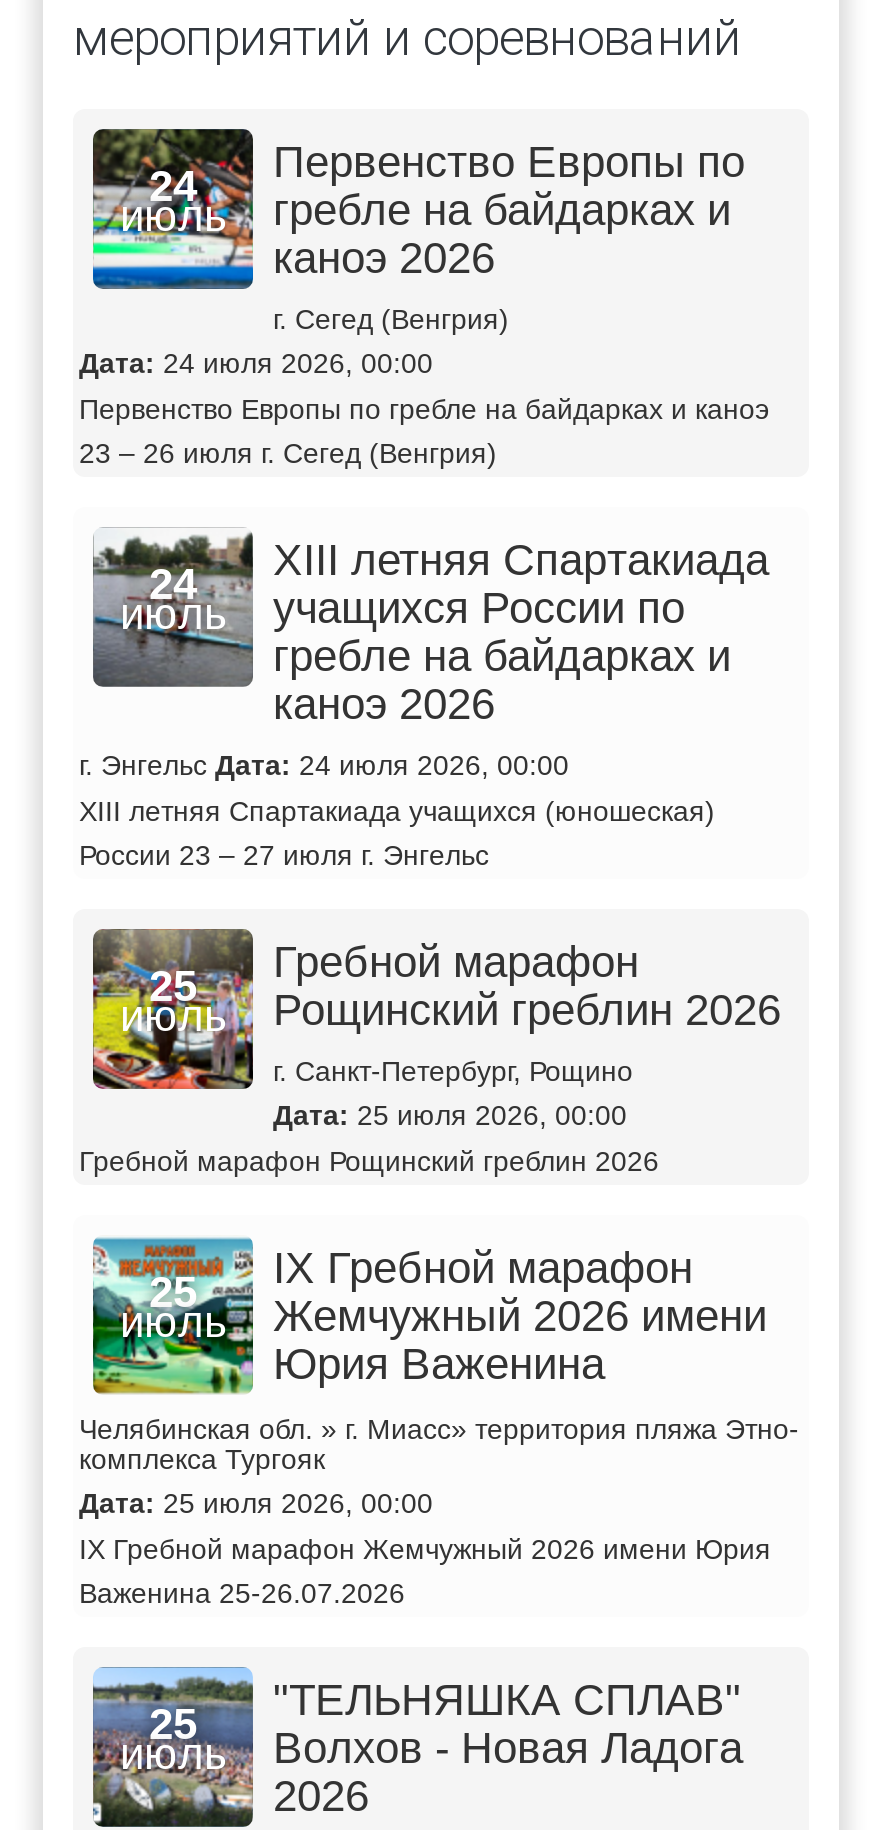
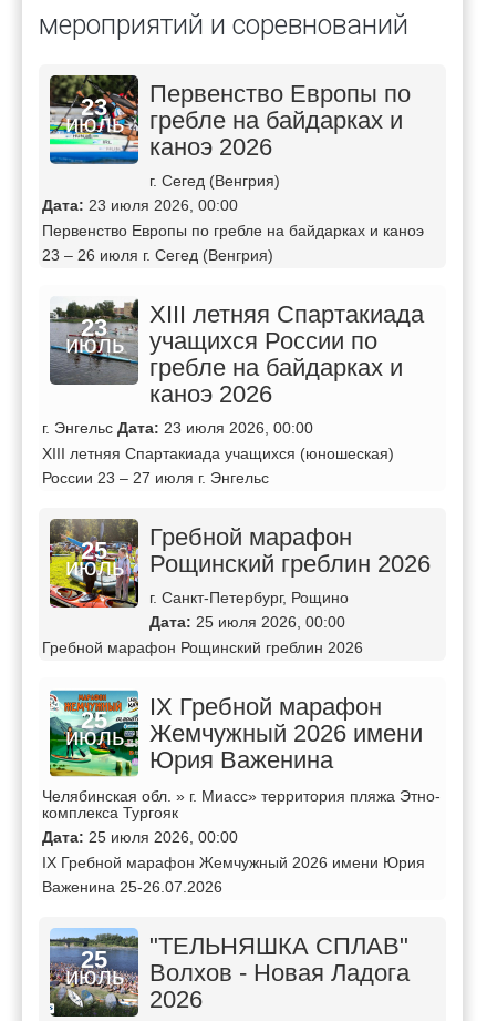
[149,161,197,211] 24 -> [81,93,107,121] 23
[79,347,433,379] Дата: 24 июля 2026, 00:00 -> [42,196,238,214] Дата: 23 июля 2026, 00:00
[149,559,197,609] 24 -> [81,314,107,341] 23
[79,749,569,781] г. Энгельс Дата: 24 июля 2026, 00:00 -> [42,419,313,437] г. Энгельс Дата: 23 июля 2026, 00:00

